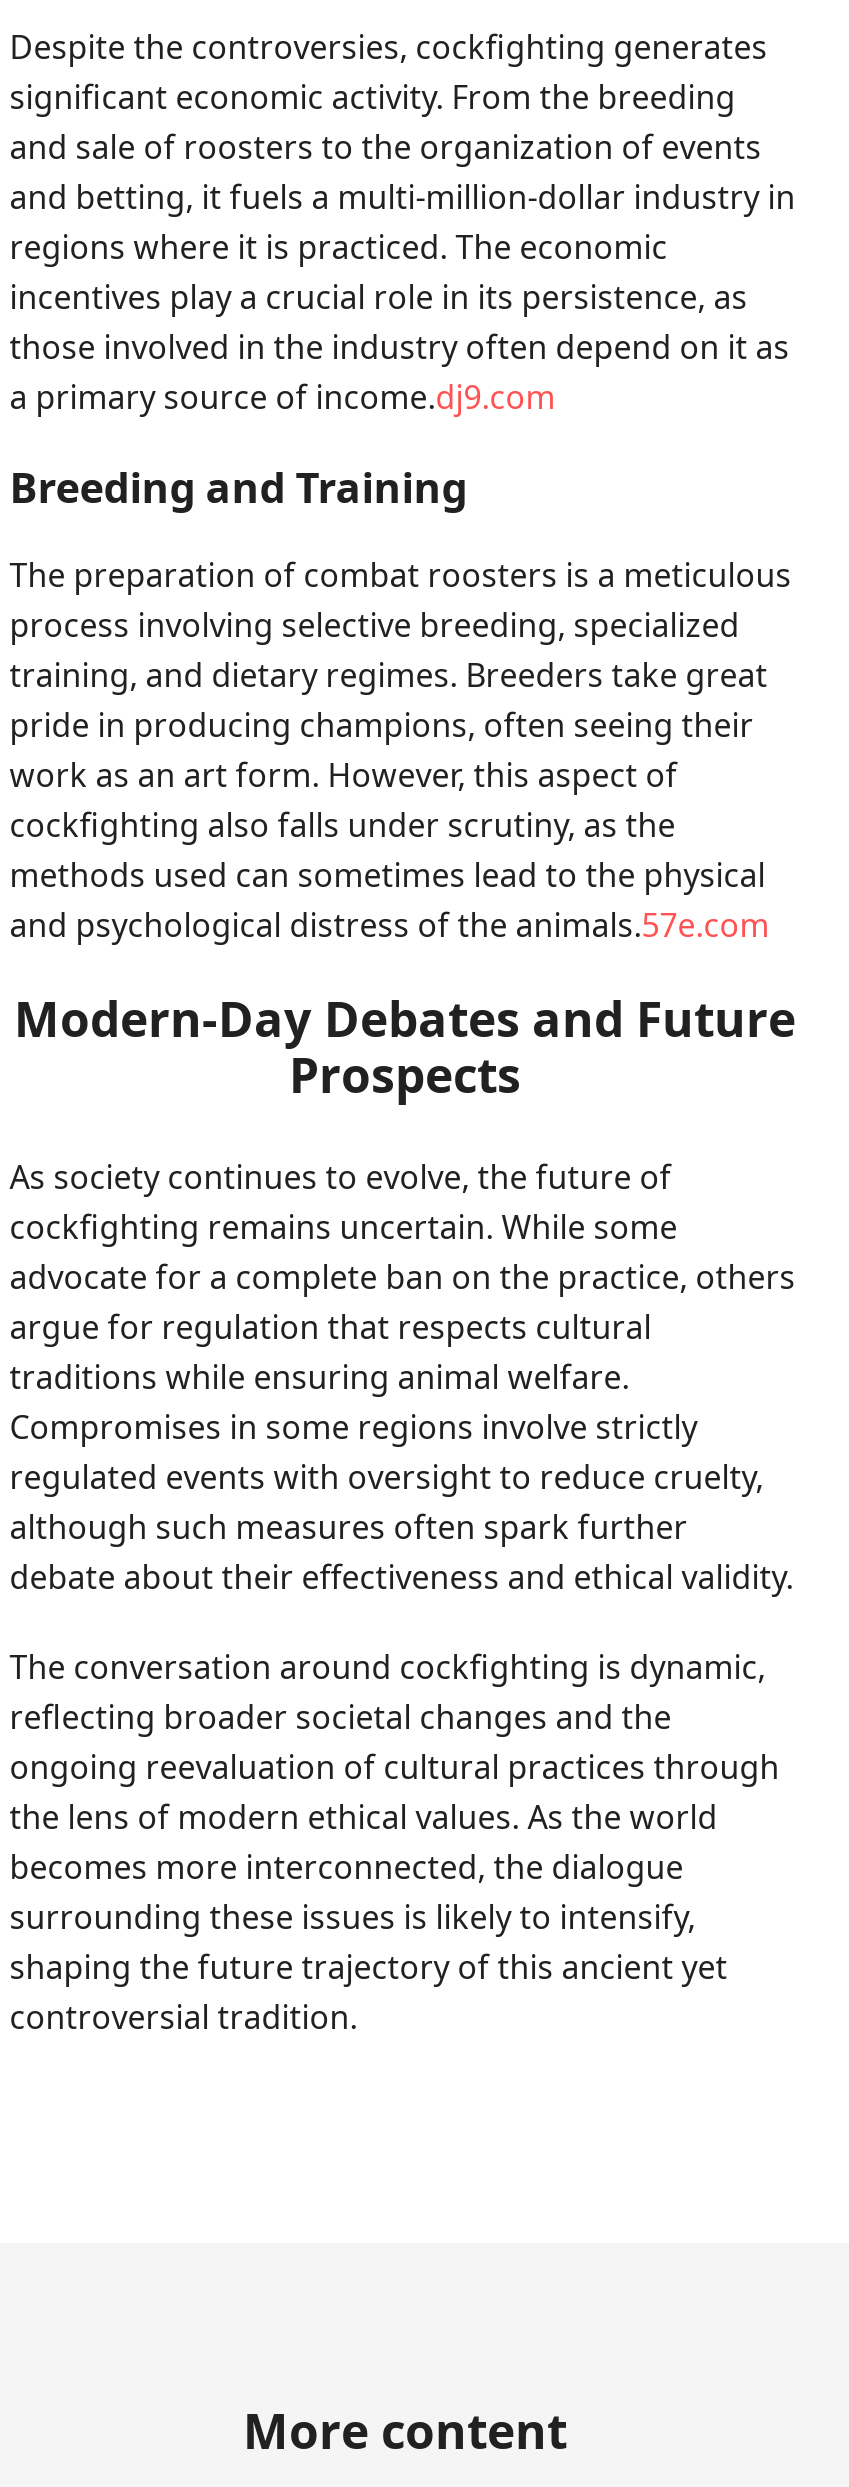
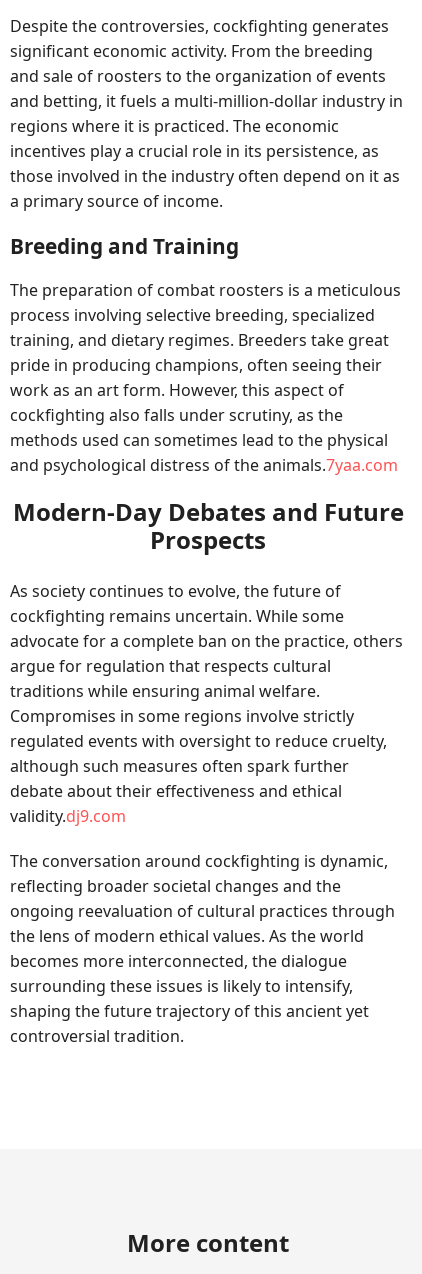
[9,375,555,419] a primary source of income.dj9.com -> [10,190,223,212] a primary source of income.
[9,903,769,947] and psychological distress of the animals.57e.com -> [10,454,398,476] and psychological distress of the animals.7yaa.com
[9,1555,793,1599] debate about their effectiveness and ethical validity. -> [10,780,342,827] debate about their effectiveness and ethical | validity.dj9.com

